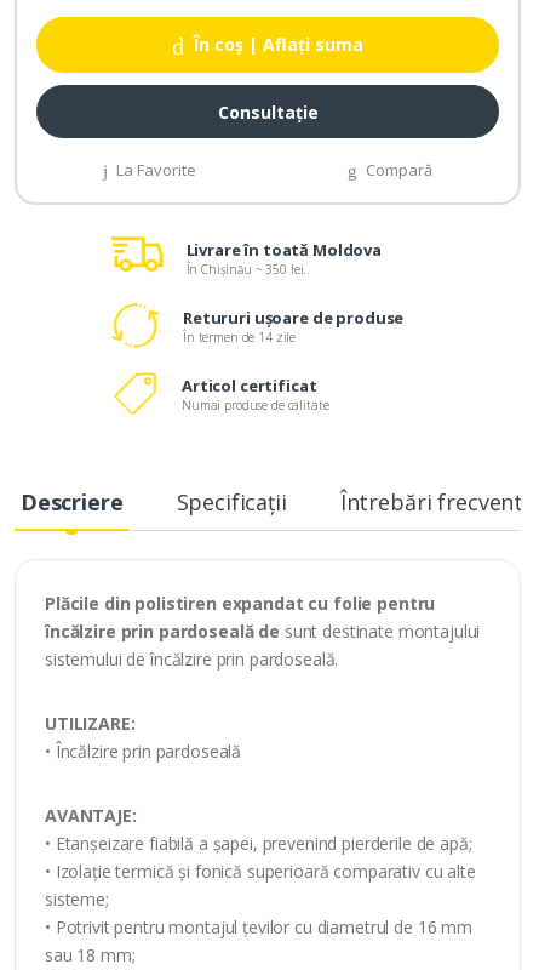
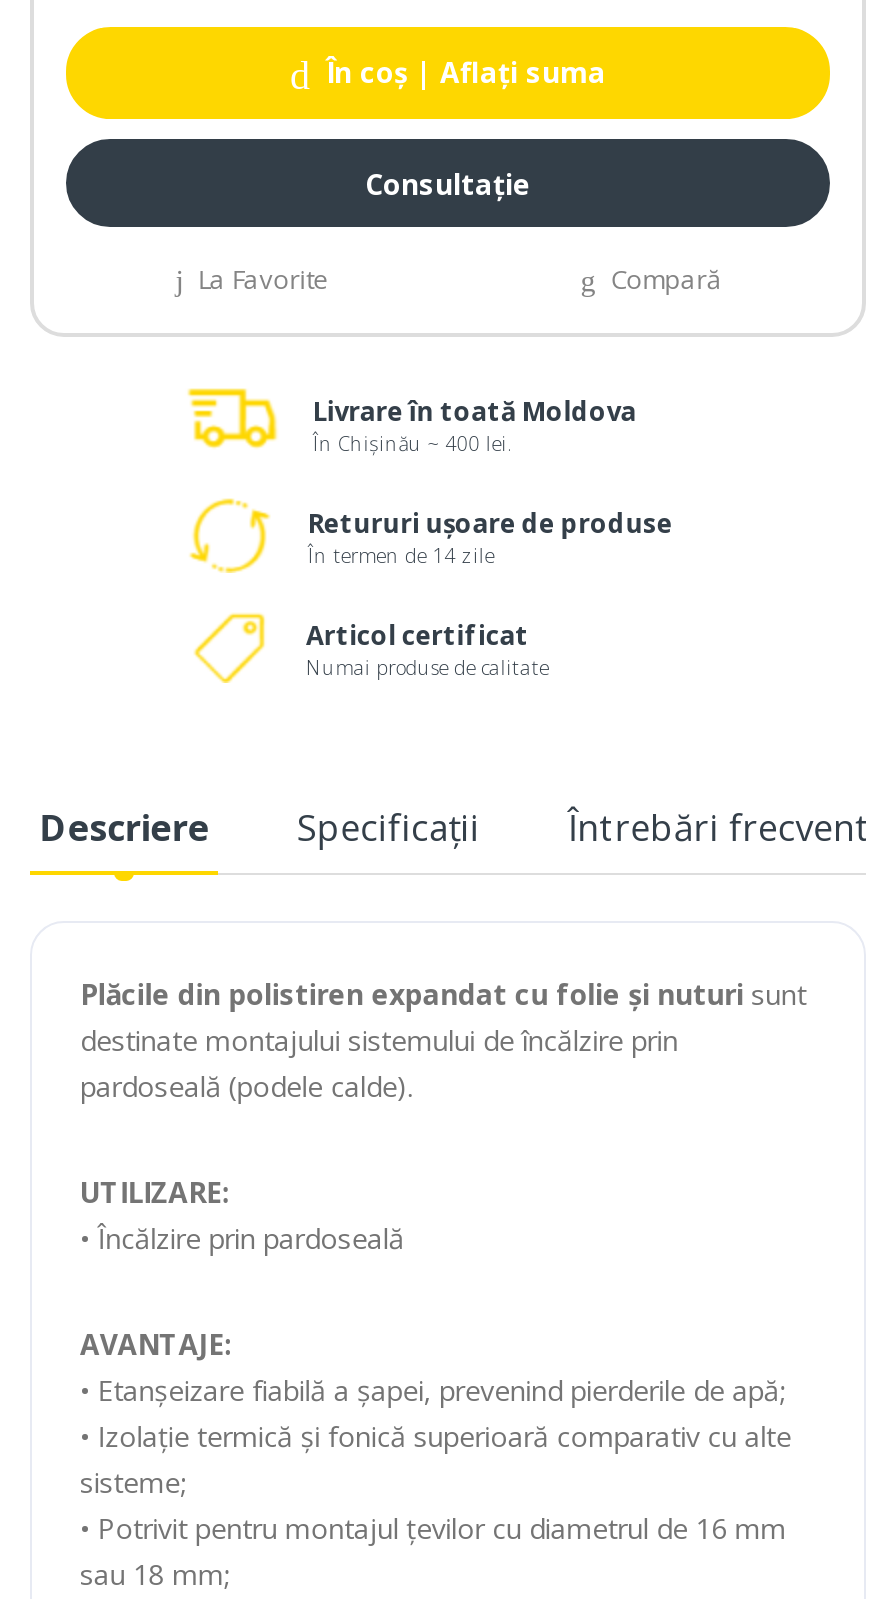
[186,261,306,278] În Chișinău ~ 350 lei. -> [313,429,511,457] În Chișinău ~ 400 lei.
[45,592,480,671] Plăcile din polistiren expandat cu folie pentru | încălzire prin pardoseală de sunt destinate montajului | sistemului de încălzire prin pardoseală. -> [80,975,806,1105] Plăcile din polistiren expandat cu folie și nuturi sunt | destinate montajului sistemului de încălzire prin | pardoseală (podele calde).

